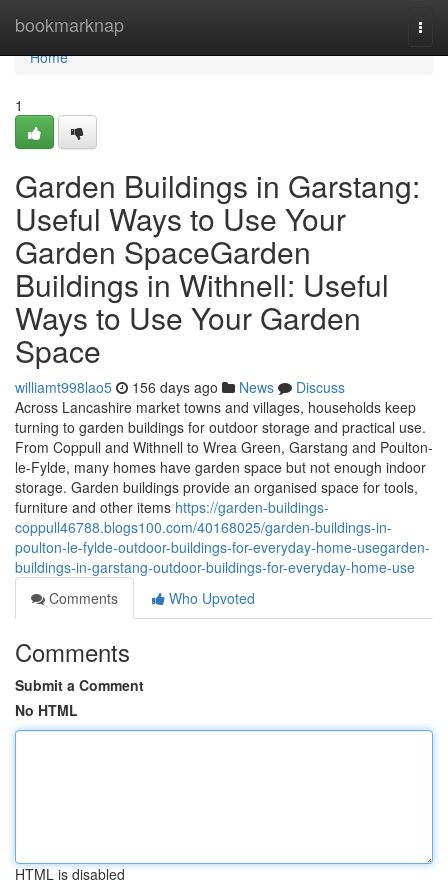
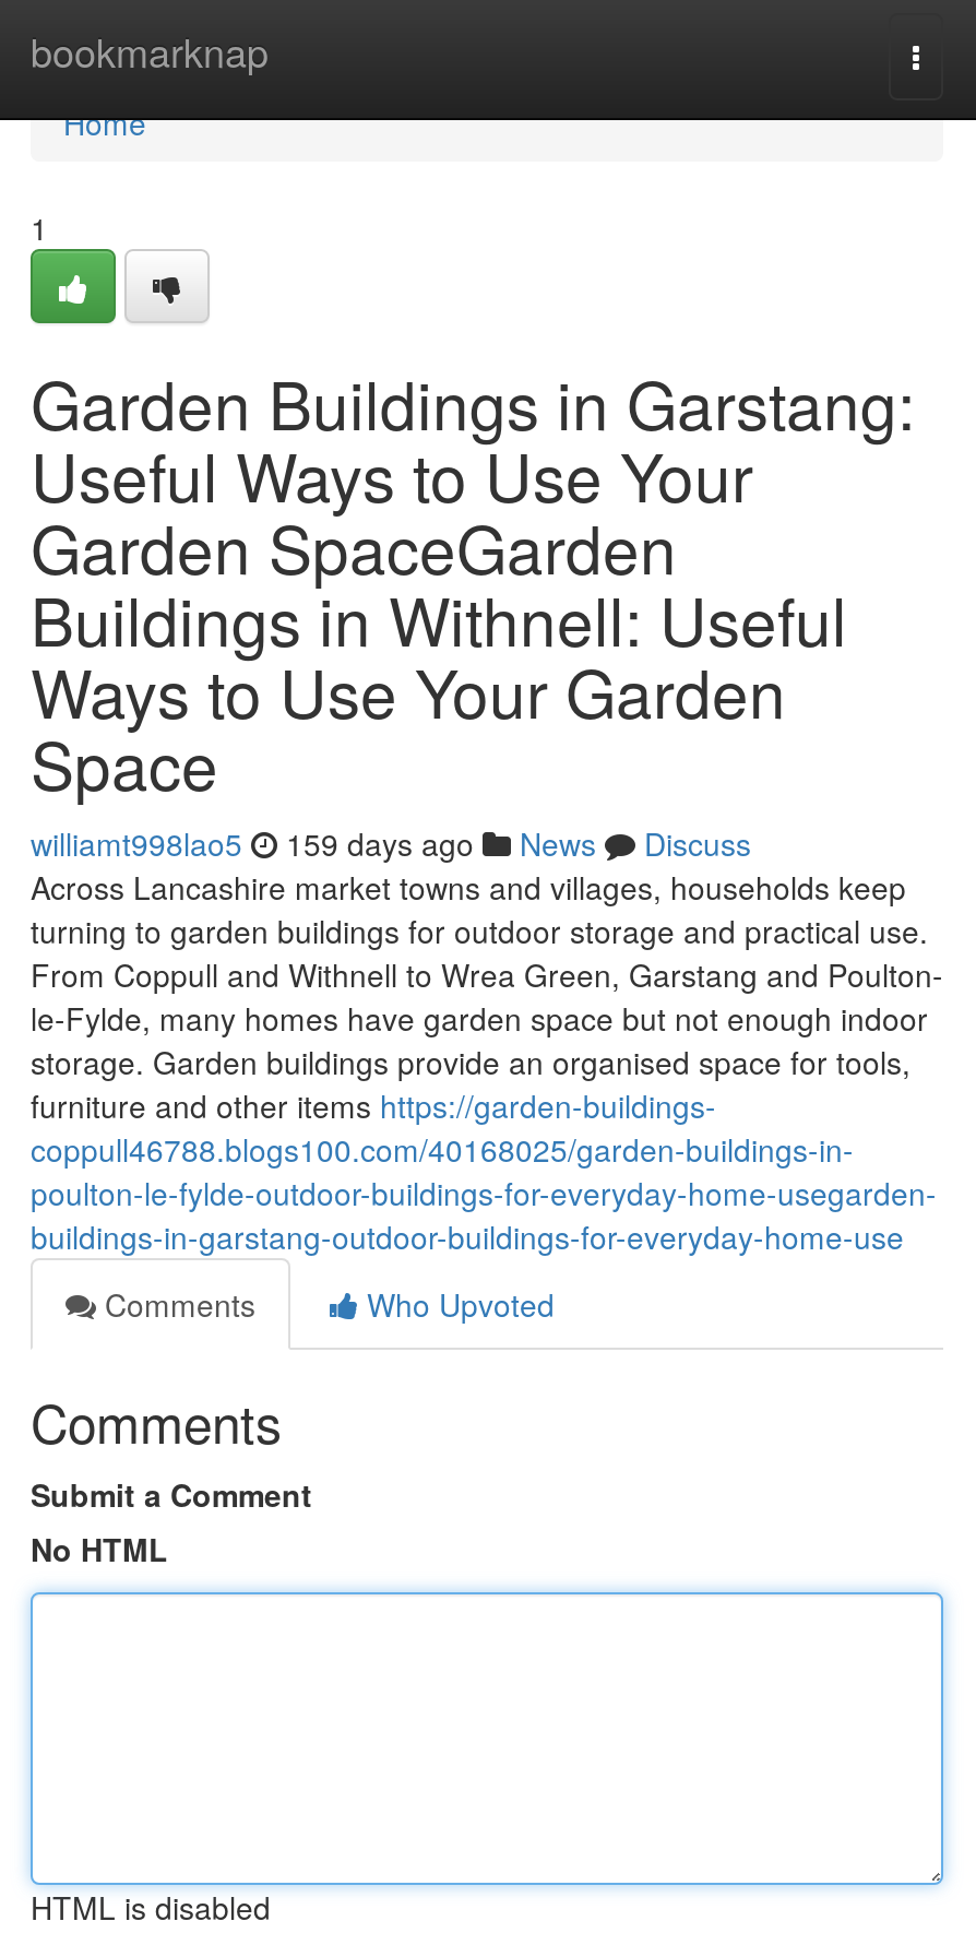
[15,377,345,397] williamt998lao5 156 days ago News Discuss -> [31,821,751,865] williamt998lao5 159 days ago News Discuss

